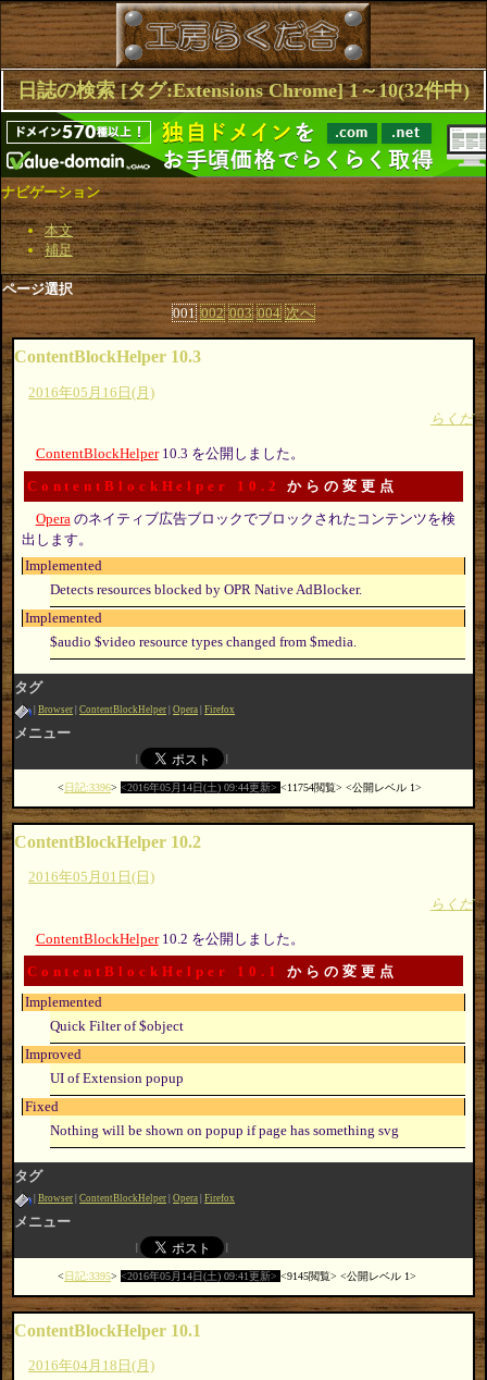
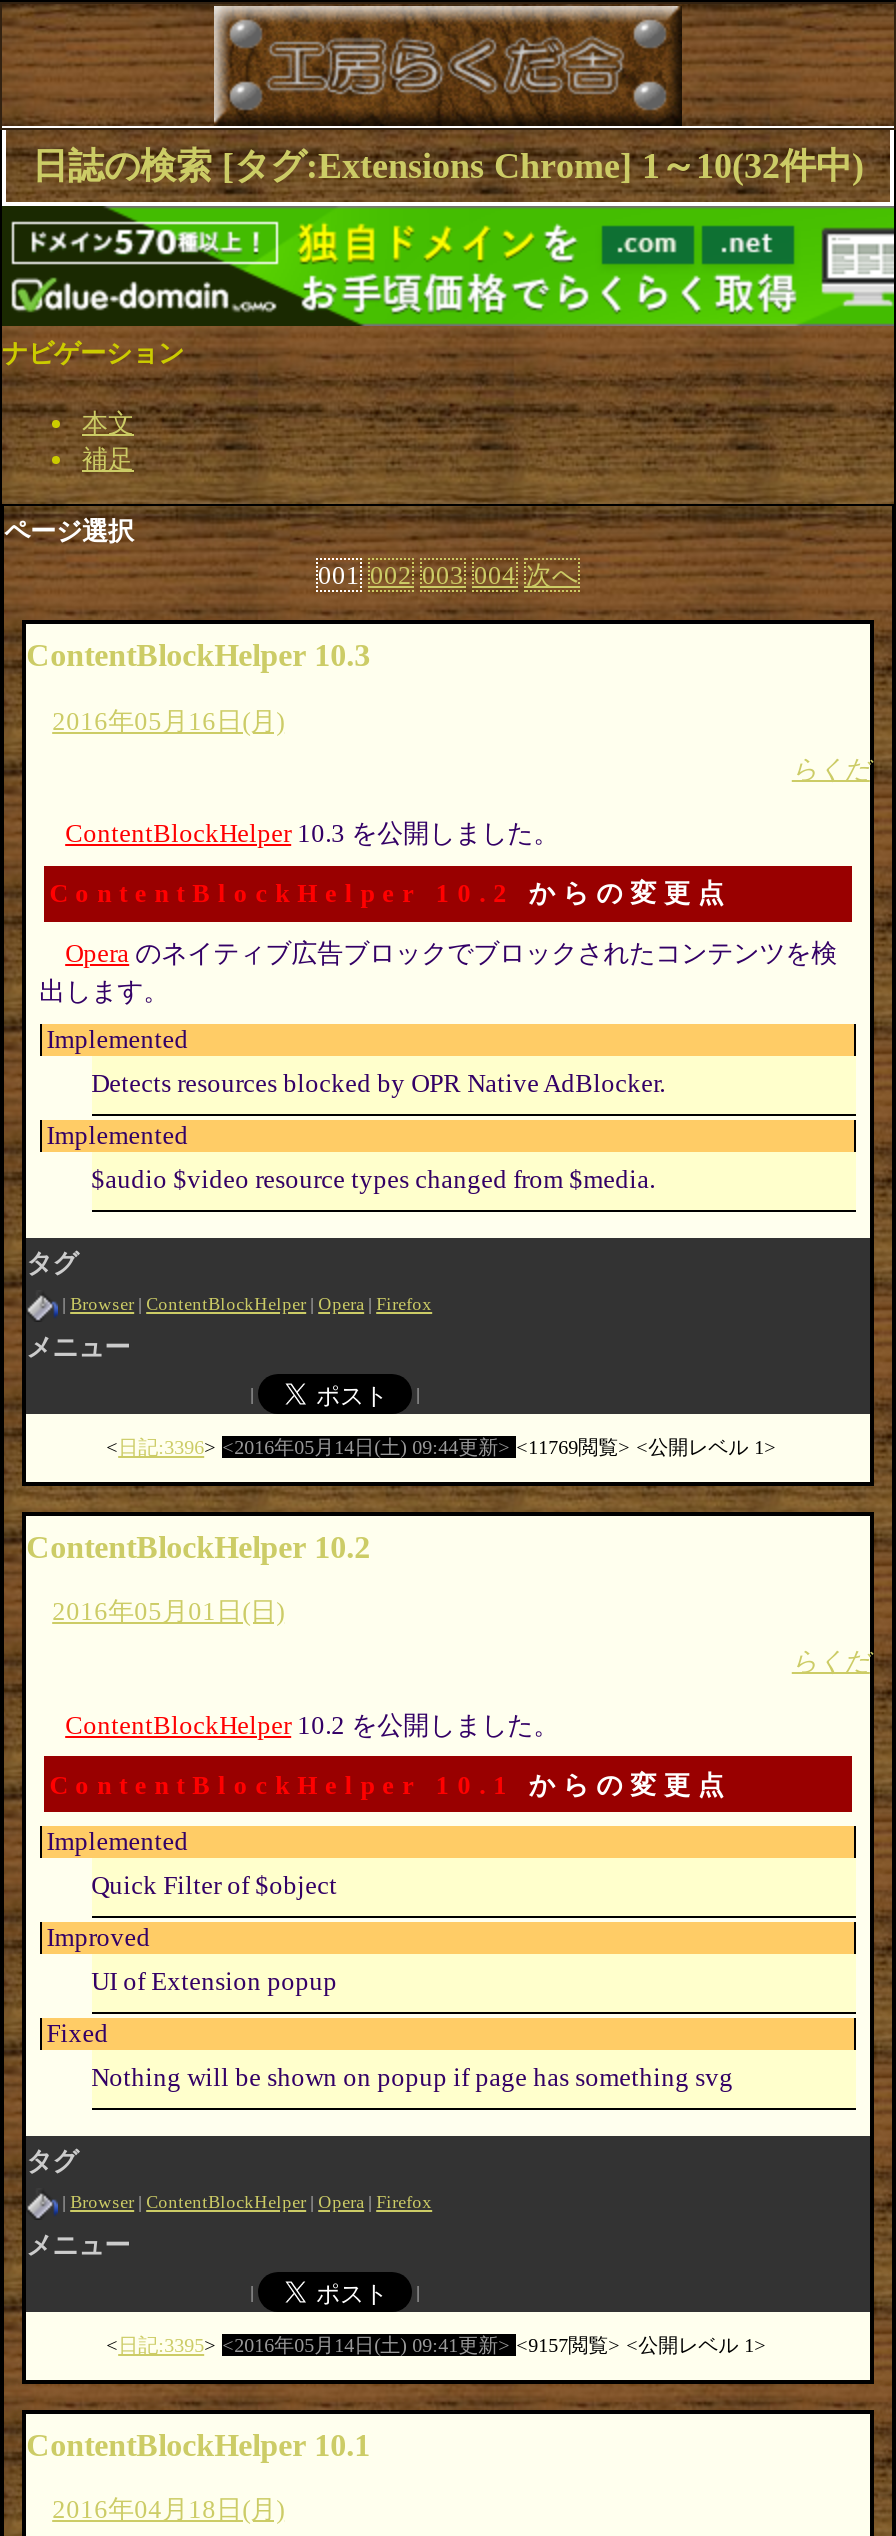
[287,781,336,793] 11754閲覧 -> [528,1435,618,1457] 11769閲覧
[287,1270,331,1282] 9145閲覧 -> [528,2334,608,2356] 9157閲覧

